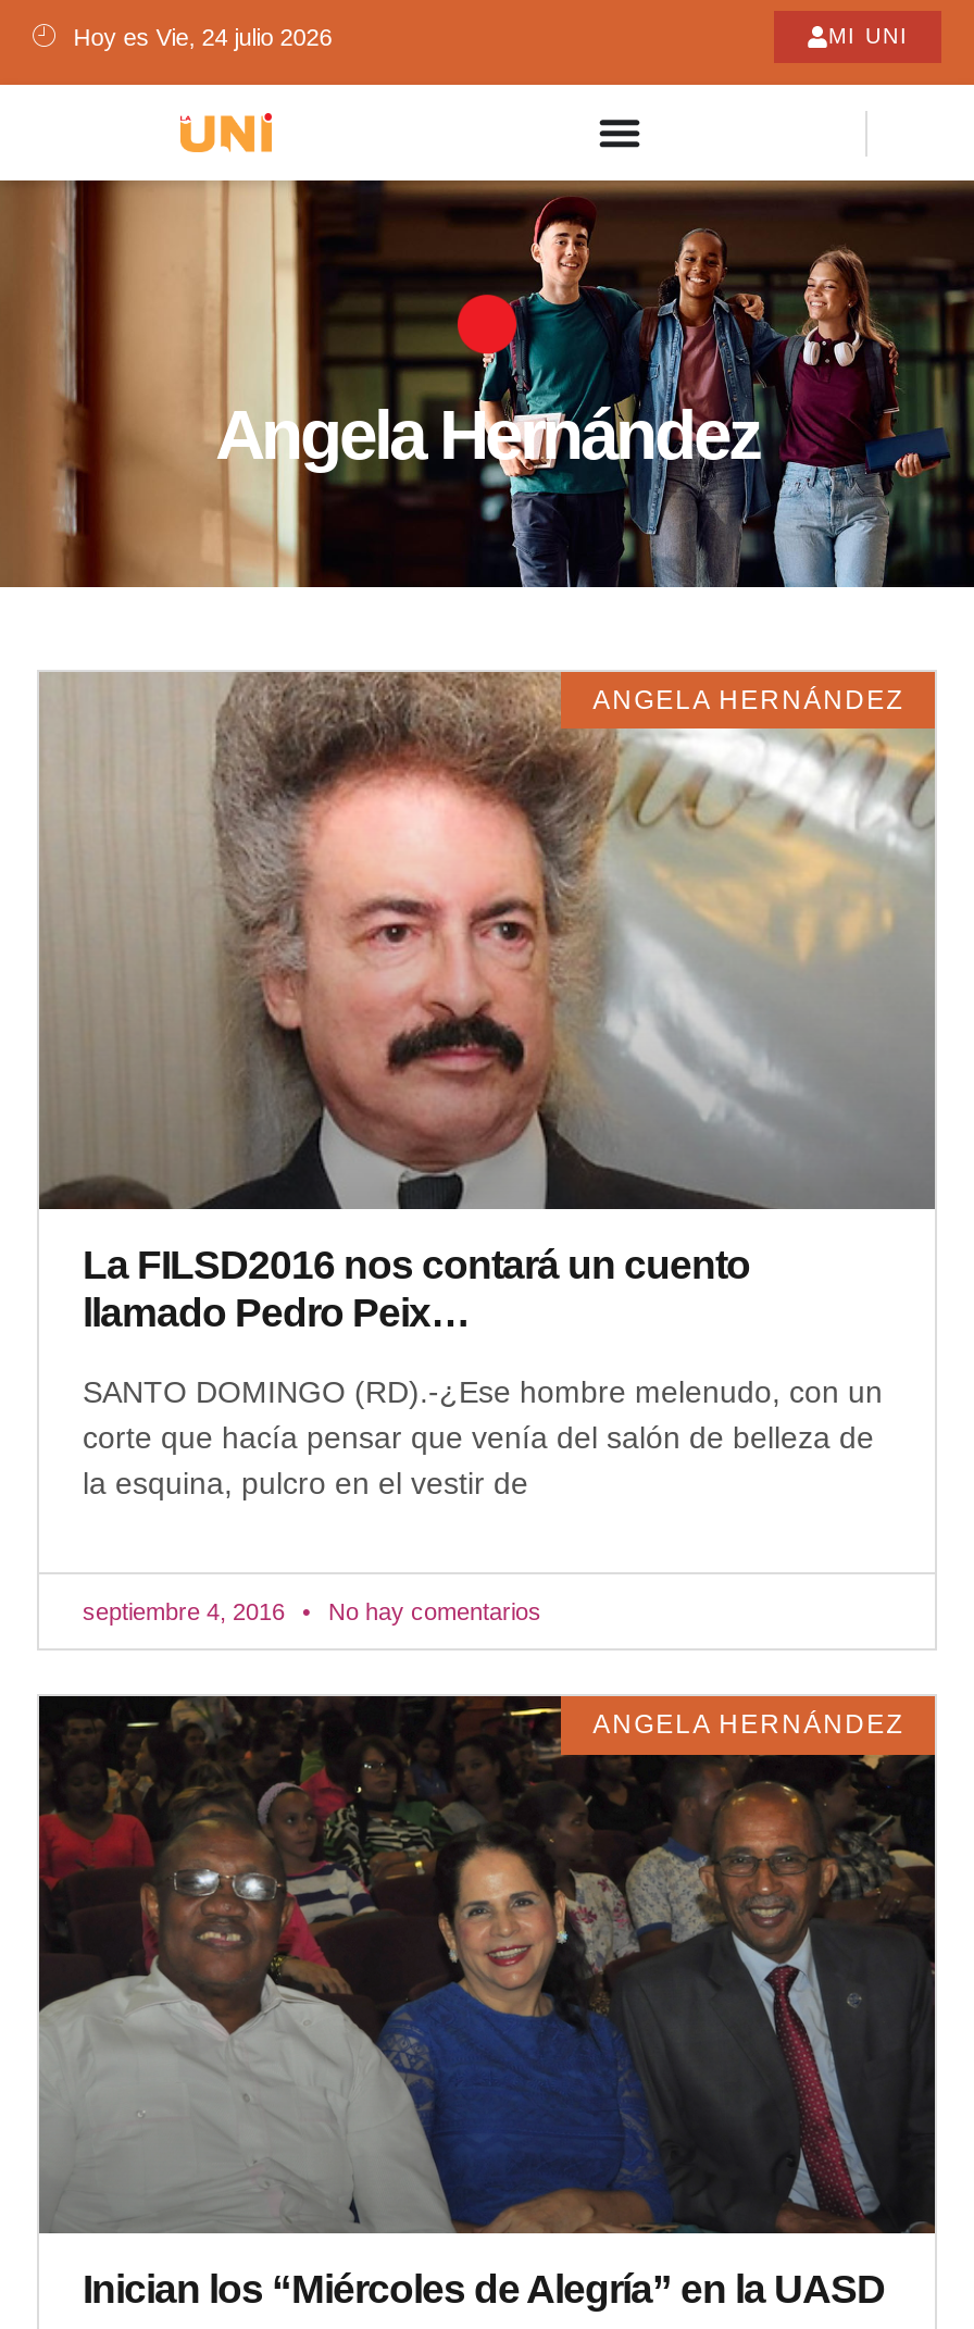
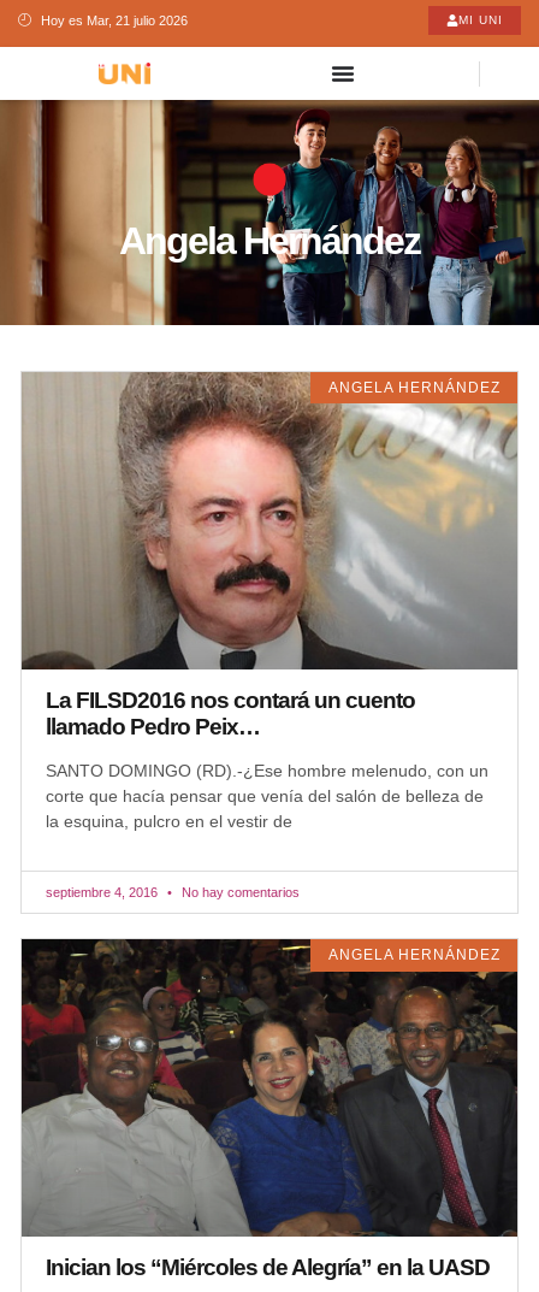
[73,23,332,49] Hoy es Vie, 24 julio 2026 -> [41,13,187,27] Hoy es Mar, 21 julio 2026

